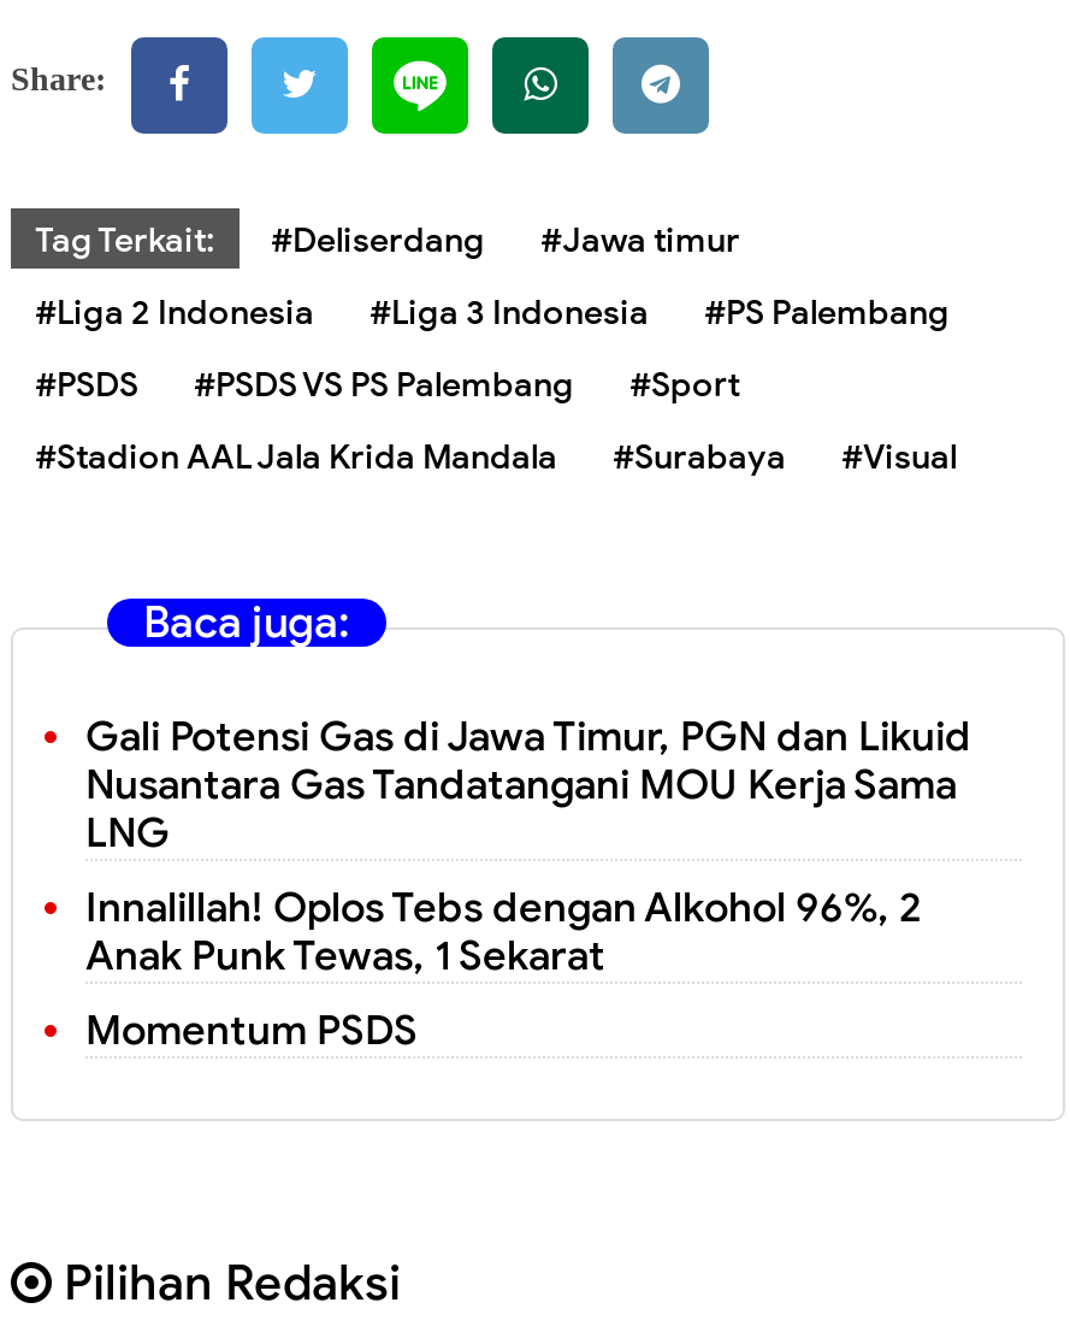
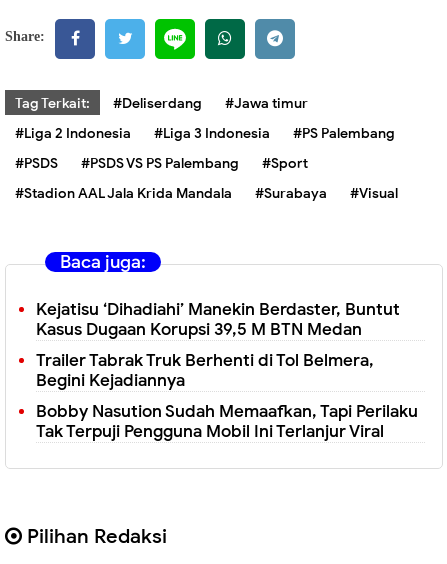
[85,712,971,859] Gali Potensi Gas di Jawa Timur, PGN dan Likuid | Nusantara Gas Tandatangani MOU Kerja Sama | LNG -> [36,299,400,340] Kejatisu ‘Dihadiahi’ Manekin Berdaster, Buntut | Kasus Dugaan Korupsi 39,5 M BTN Medan
[85,883,921,982] Innalillah! Oplos Tebs dengan Alkohol 96%, 2 | Anak Punk Tewas, 1 Sekarat -> [36,350,374,391] Trailer Tabrak Truk Berhenti di Tol Belmera, | Begini Kejadiannya
[85,1006,418,1056] Momentum PSDS -> [36,401,418,442] Bobby Nasution Sudah Memaafkan, Tapi Perilaku | Tak Terpuji Pengguna Mobil Ini Terlanjur Viral

